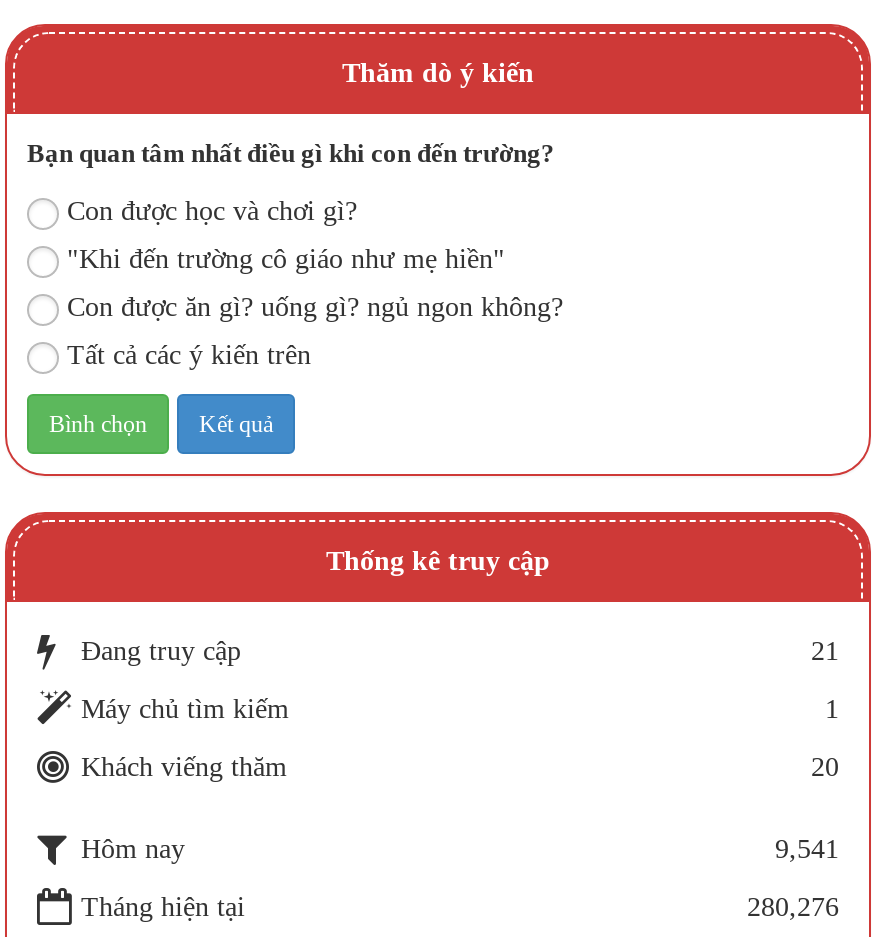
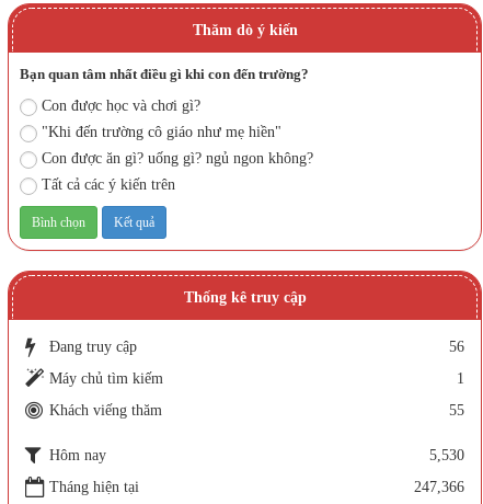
[811,636,839,666] 21 -> [449,339,464,355] 56
[811,752,839,782] 20 -> [449,402,464,419] 55
[775,834,839,864] 9,541 -> [429,447,464,464] 5,530
[747,892,839,922] 280,276 -> [414,479,464,495] 247,366

